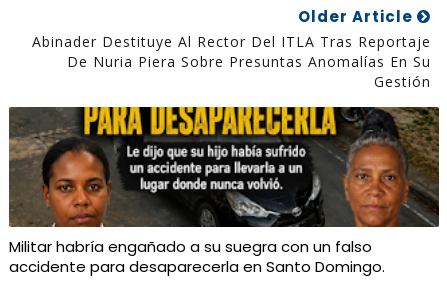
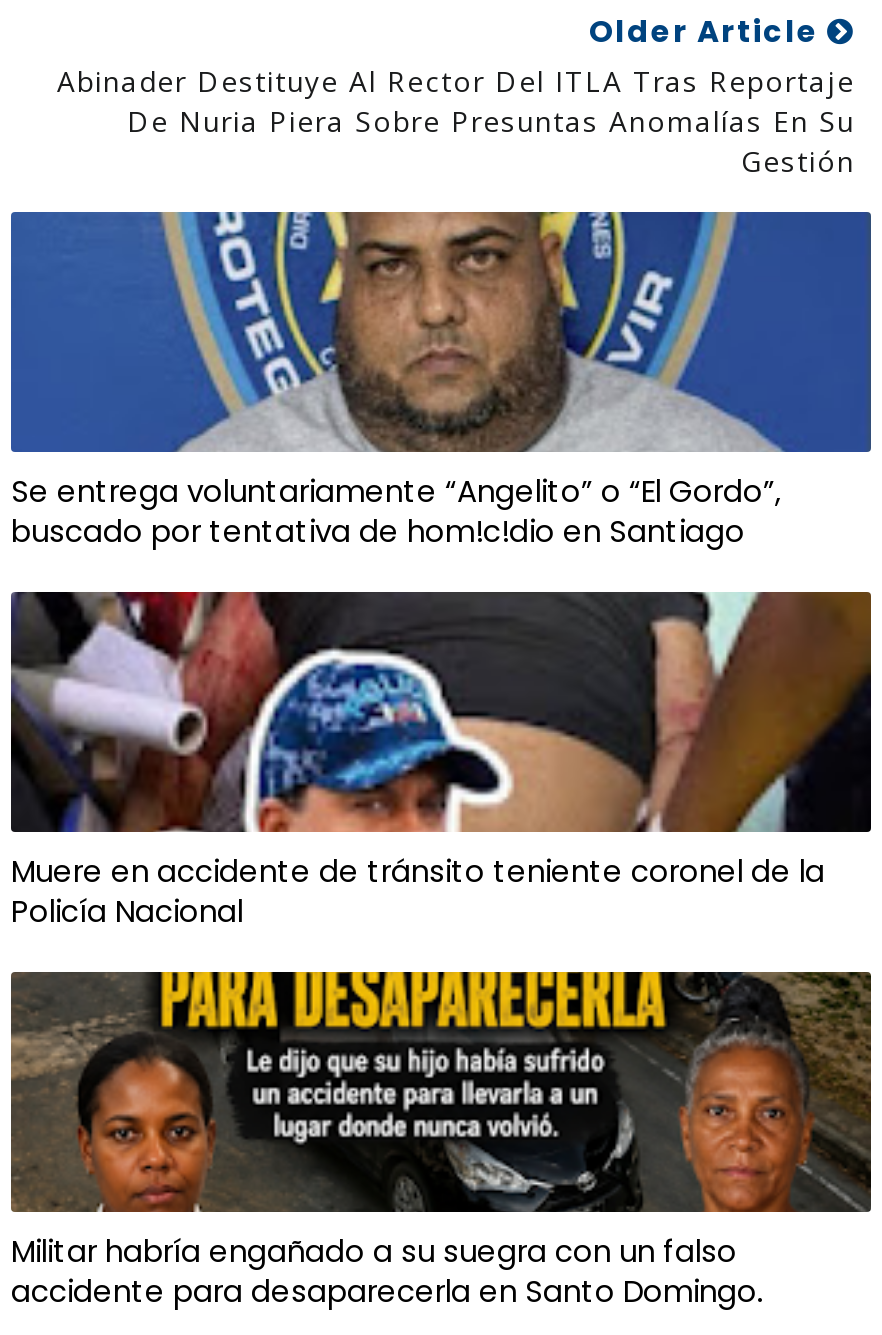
none -> [9,210,873,552] [image] | Se entrega voluntariamente “Angelito” o “El Gordo”, | buscado por tentativa de hom!c!dio en Santiago
none -> [9,590,873,932] [image] | Muere en accidente de tránsito teniente coronel de la | Policía Nacional

